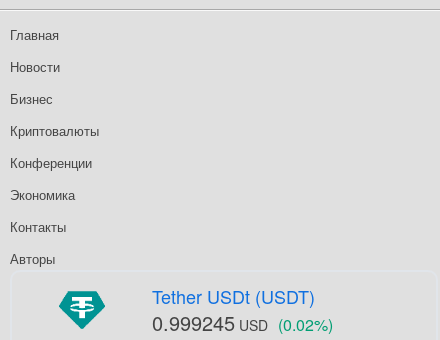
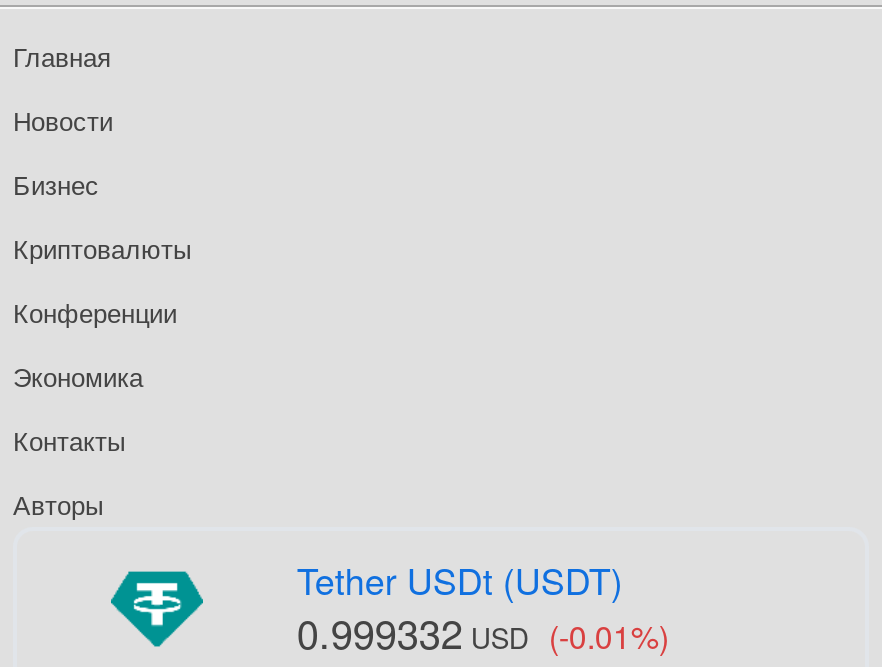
[152,308,333,337] 0.999245 USD (0.02%) -> [297,603,669,661] 0.999332 USD (-0.01%)

